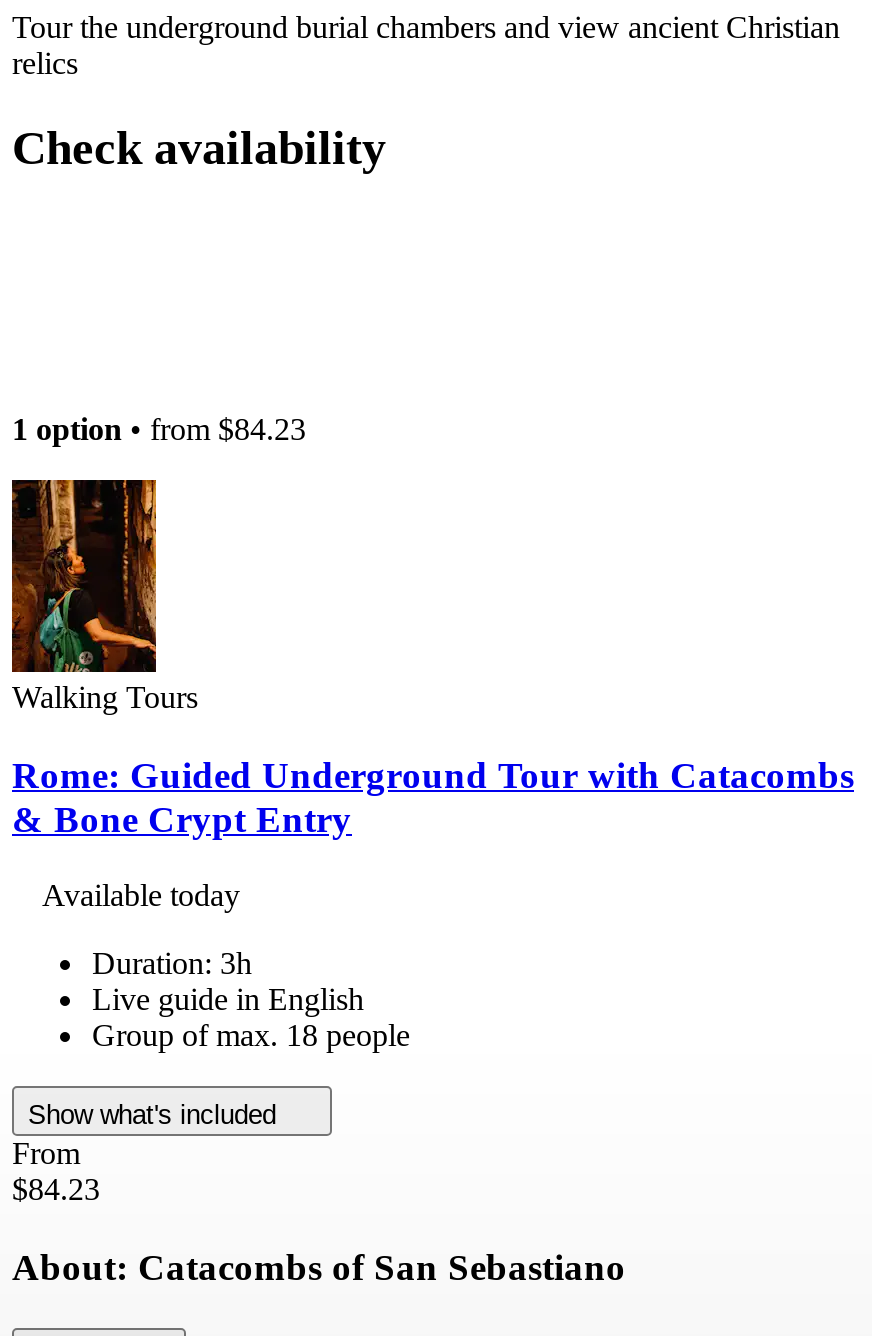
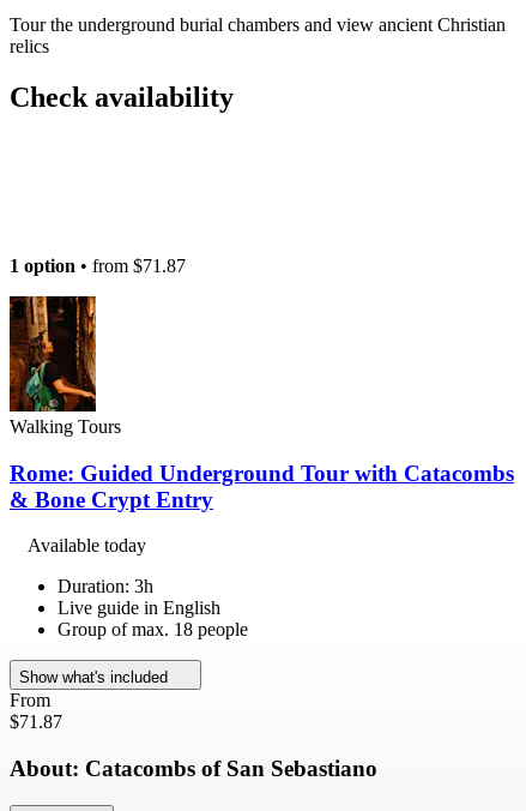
[12,412,306,446] 1 option • from $84.23 -> [10,255,186,276] 1 option • from $71.87
[12,1173,100,1207] $84.23 -> [10,712,62,732] $71.87

